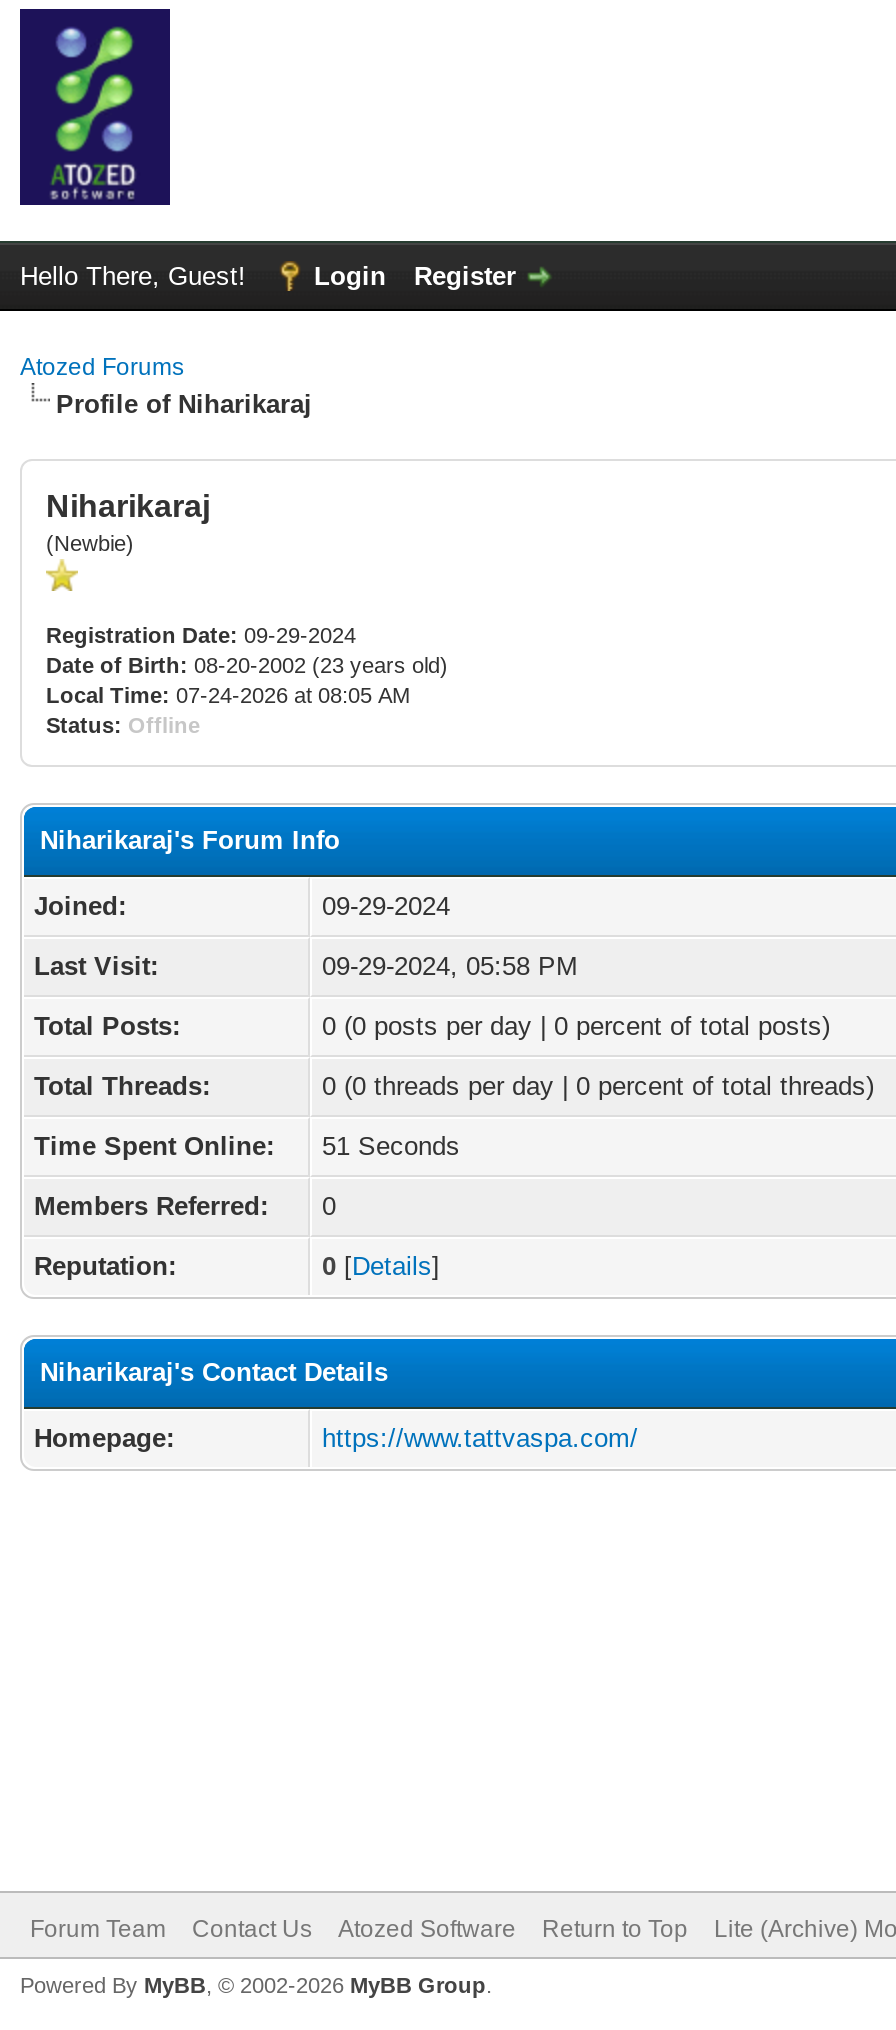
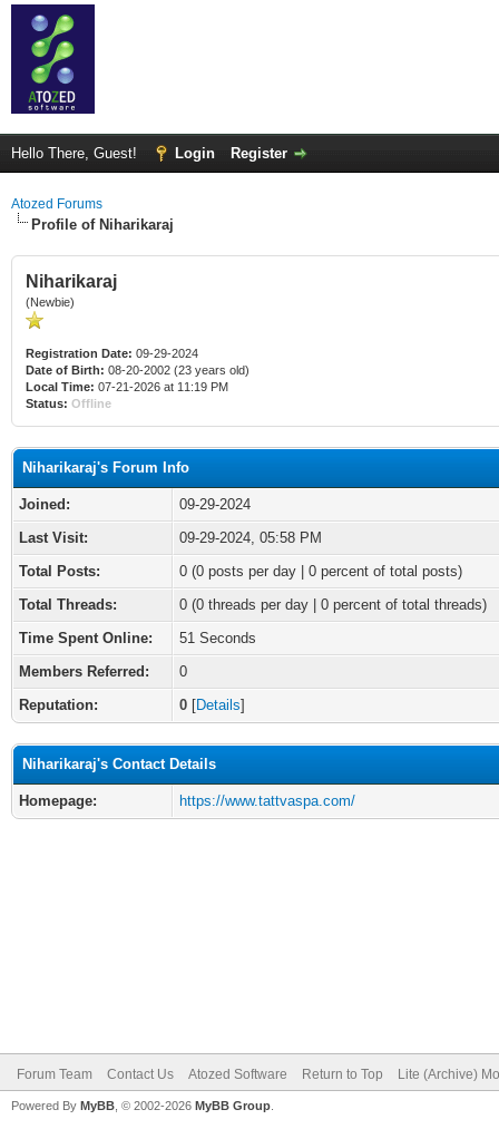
[46,683,410,707] Local Time: 07-24-2026 at 08:05 AM -> [26,380,228,393] Local Time: 07-21-2026 at 11:19 PM

